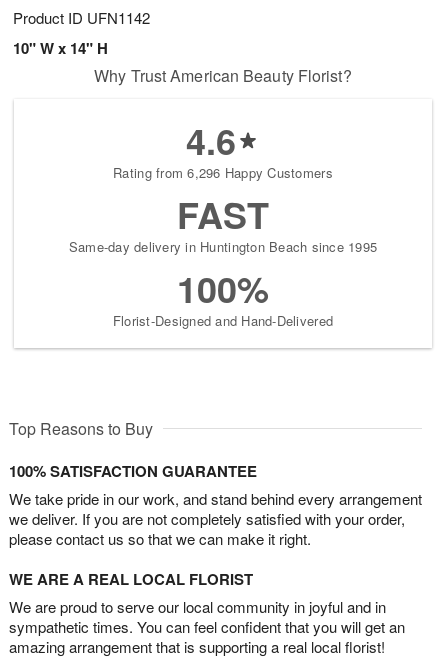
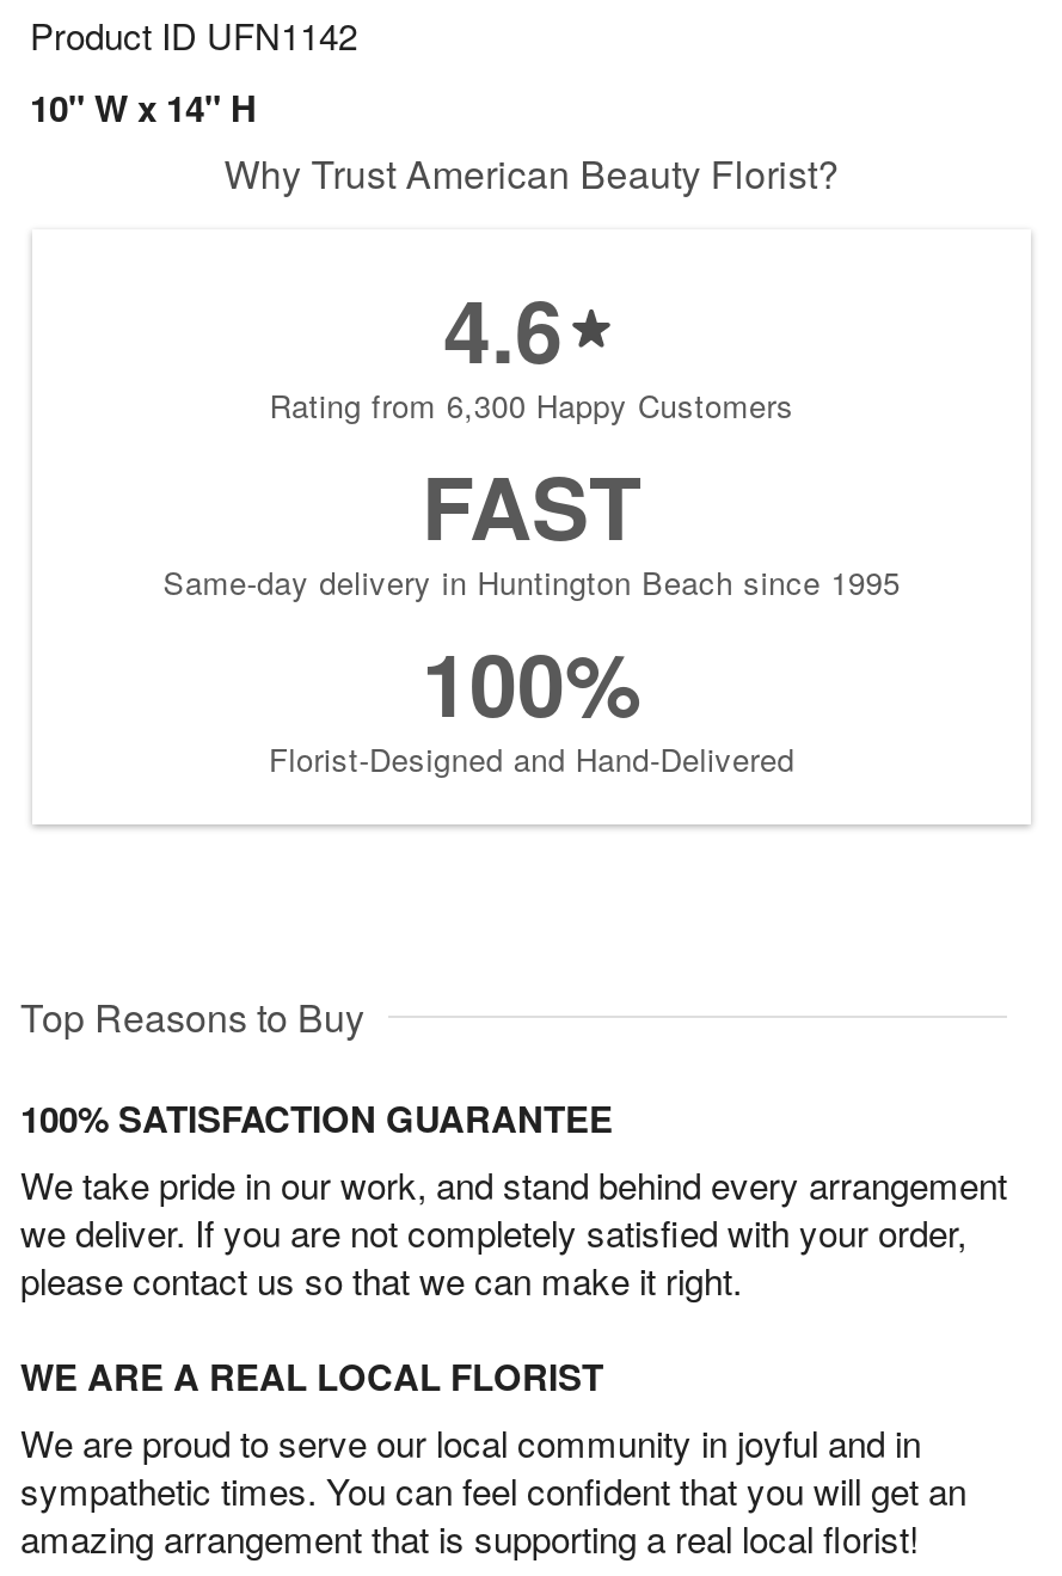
[113,163,333,182] Rating from 6,296 Happy Customers -> [269,383,794,429] Rating from 6,300 Happy Customers

